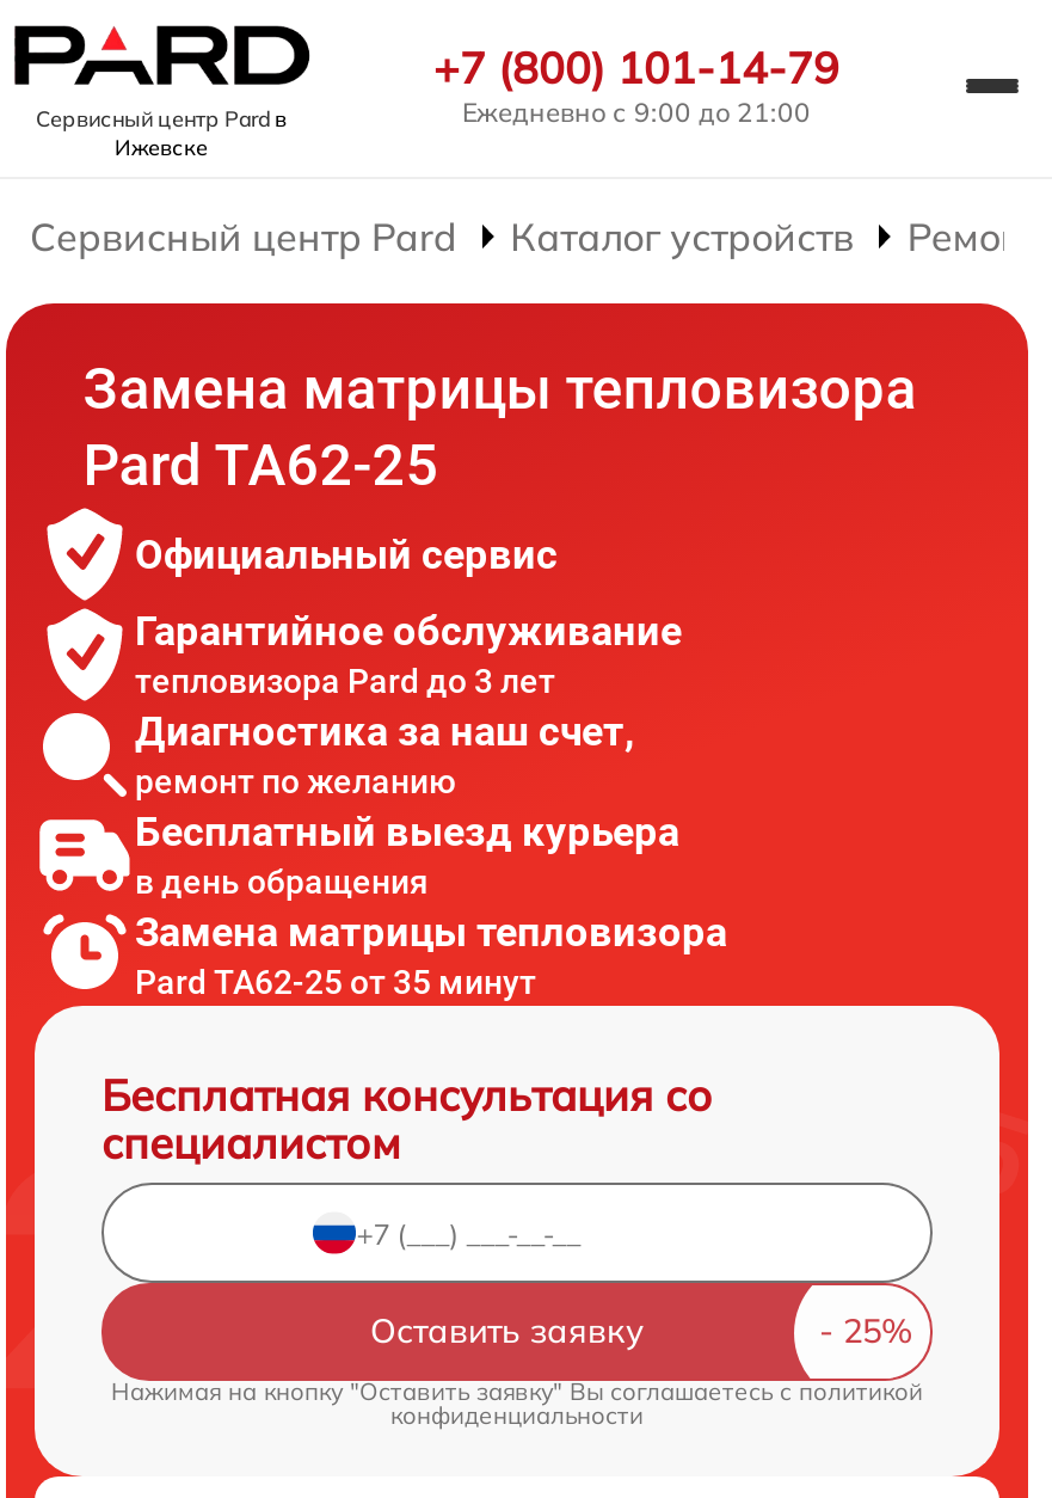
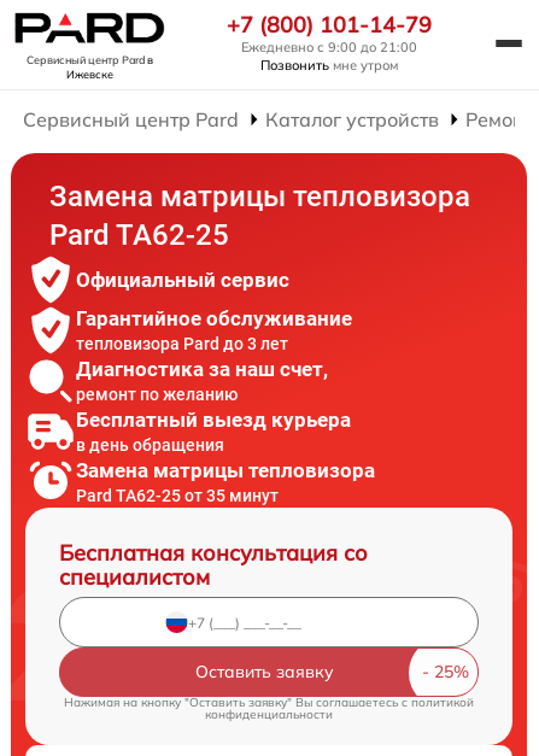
none -> [260,57,398,74] Позвонить мне утром

